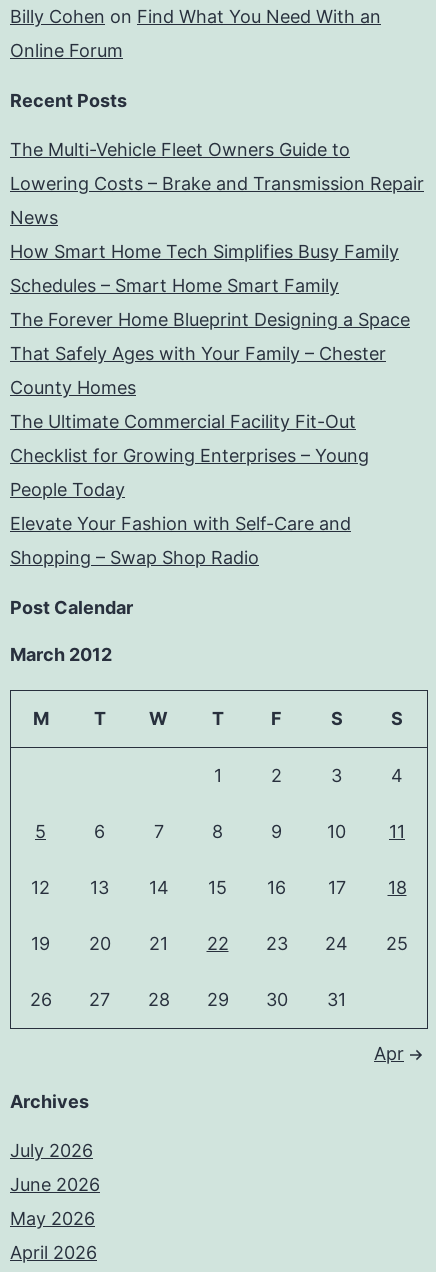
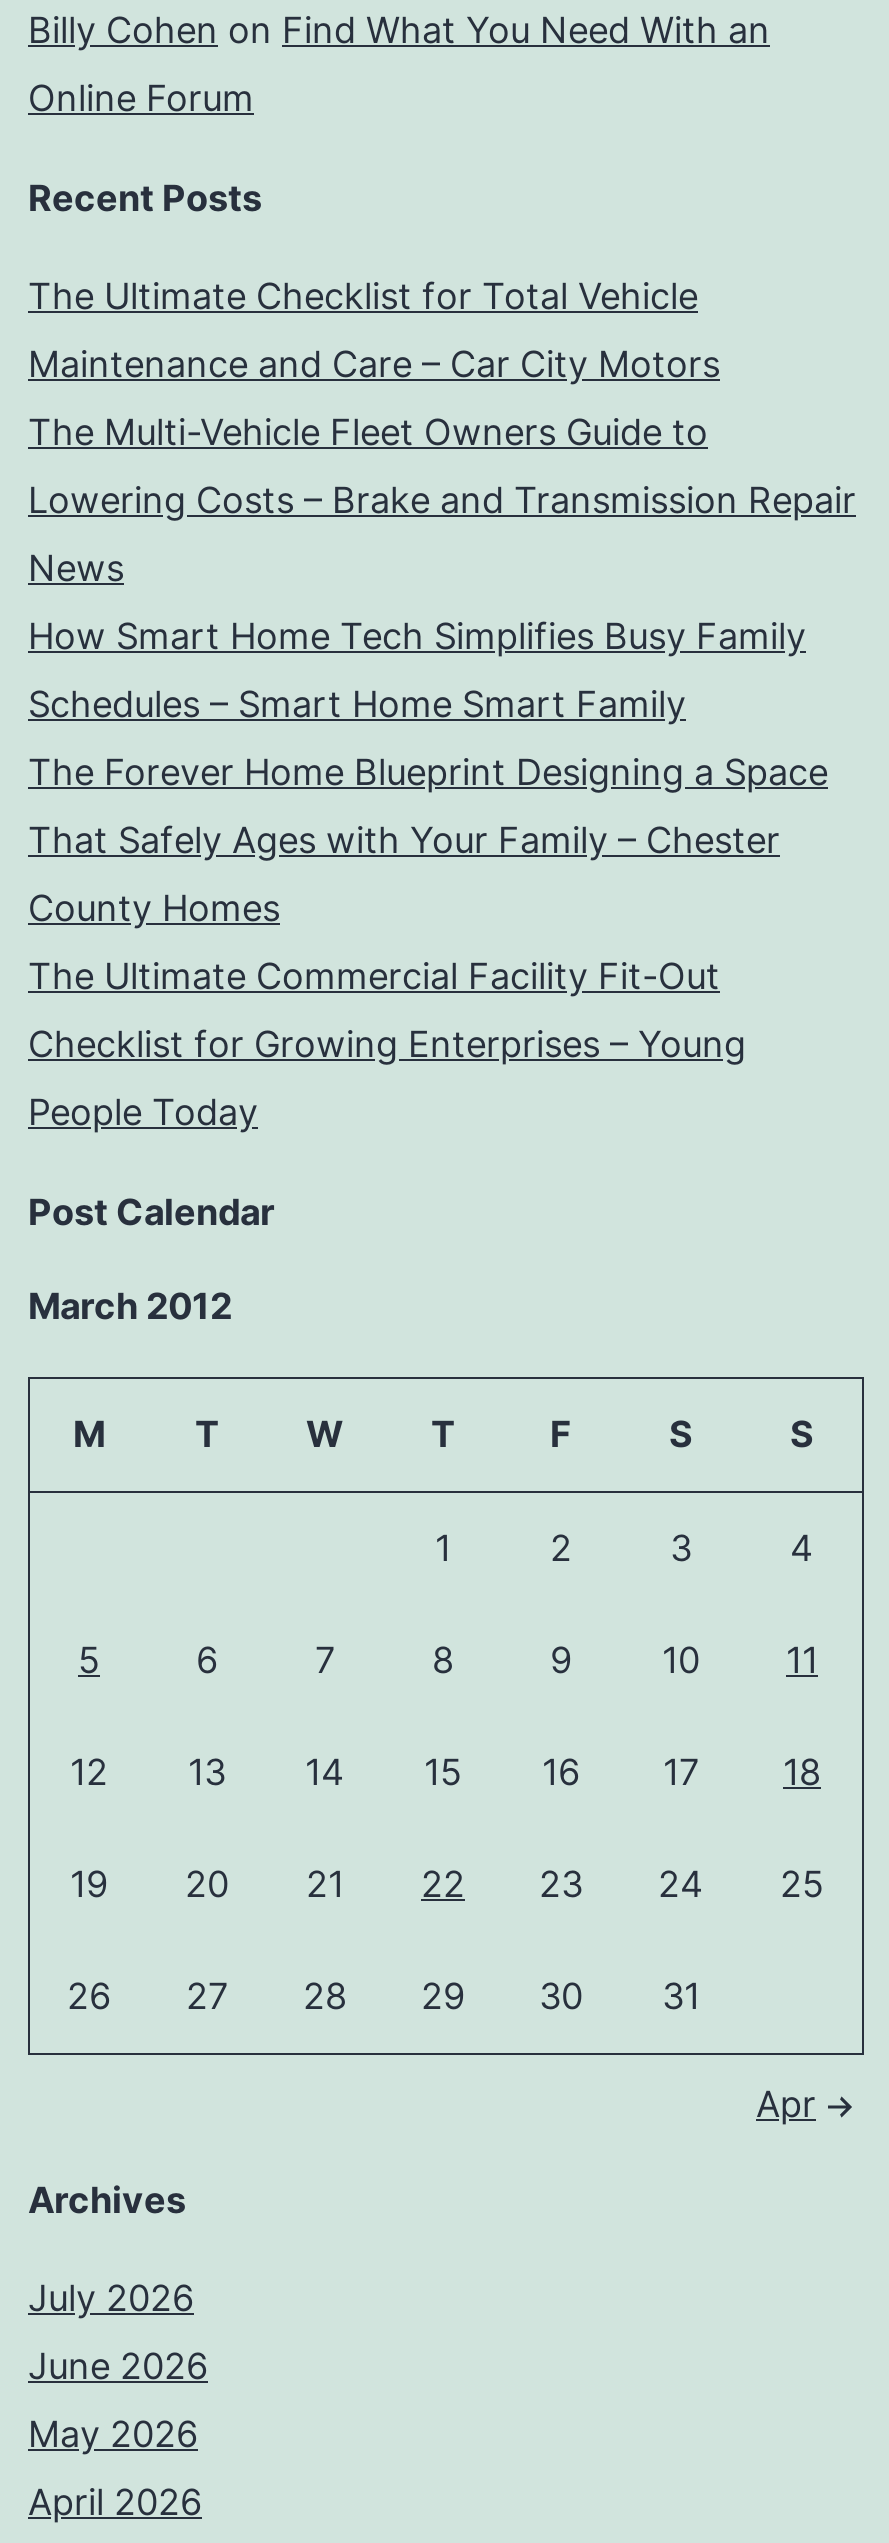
none -> [28,276,720,386] The Ultimate Checklist for Total Vehicle | Maintenance and Care – Car City Motors
moved [10,139,424,500] -> [28,412,856,1134]: The Multi-Vehicle Fleet Owners Guide to | Lowering Costs – Brake and Transmission Repair | News | ... | Checklist for Growing Enterprises – Young | People Today
[10,513,351,568] Elevate Your Fashion with Self-Care and | Shopping – Swap Shop Radio -> none

